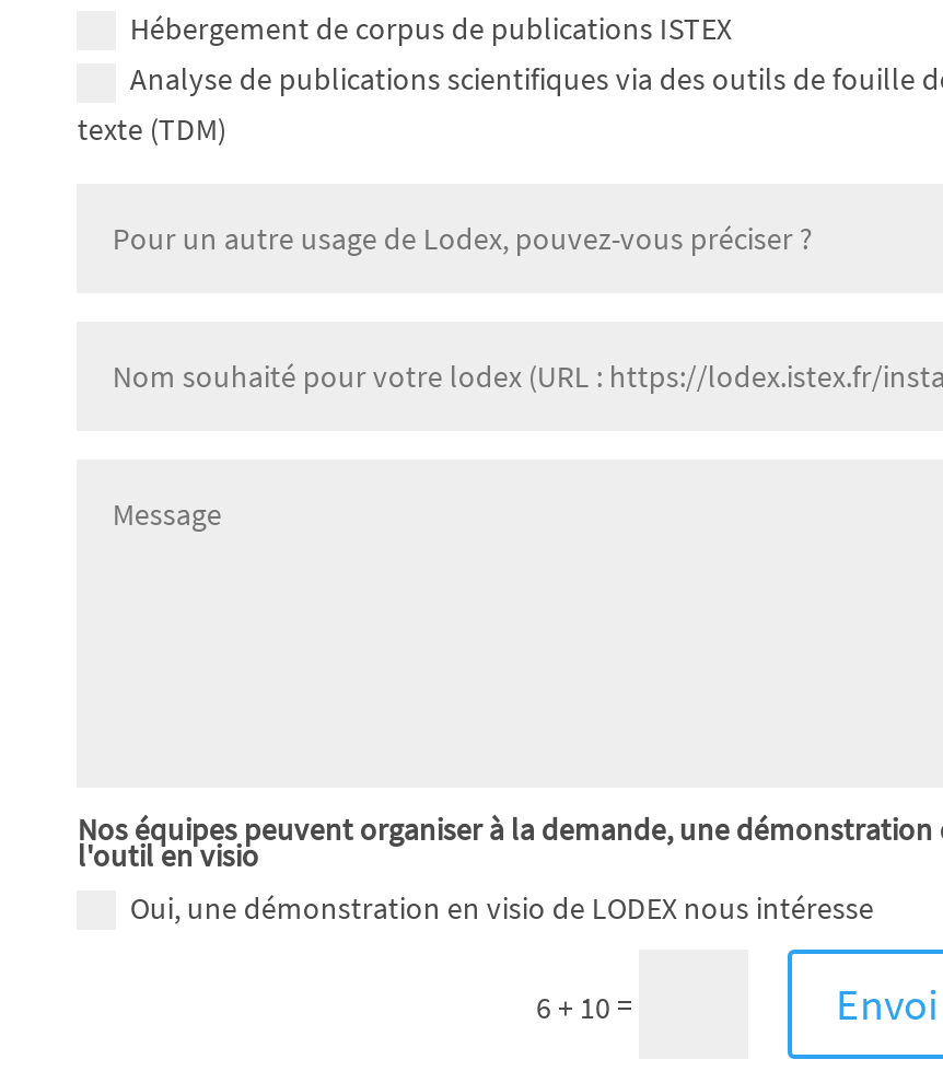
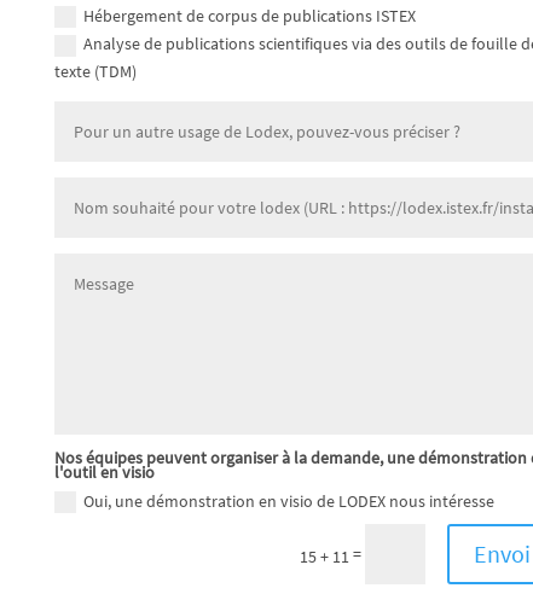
[536,985,639,1027] 6 + 10 = -> [300,543,365,567] 15 + 11 =

